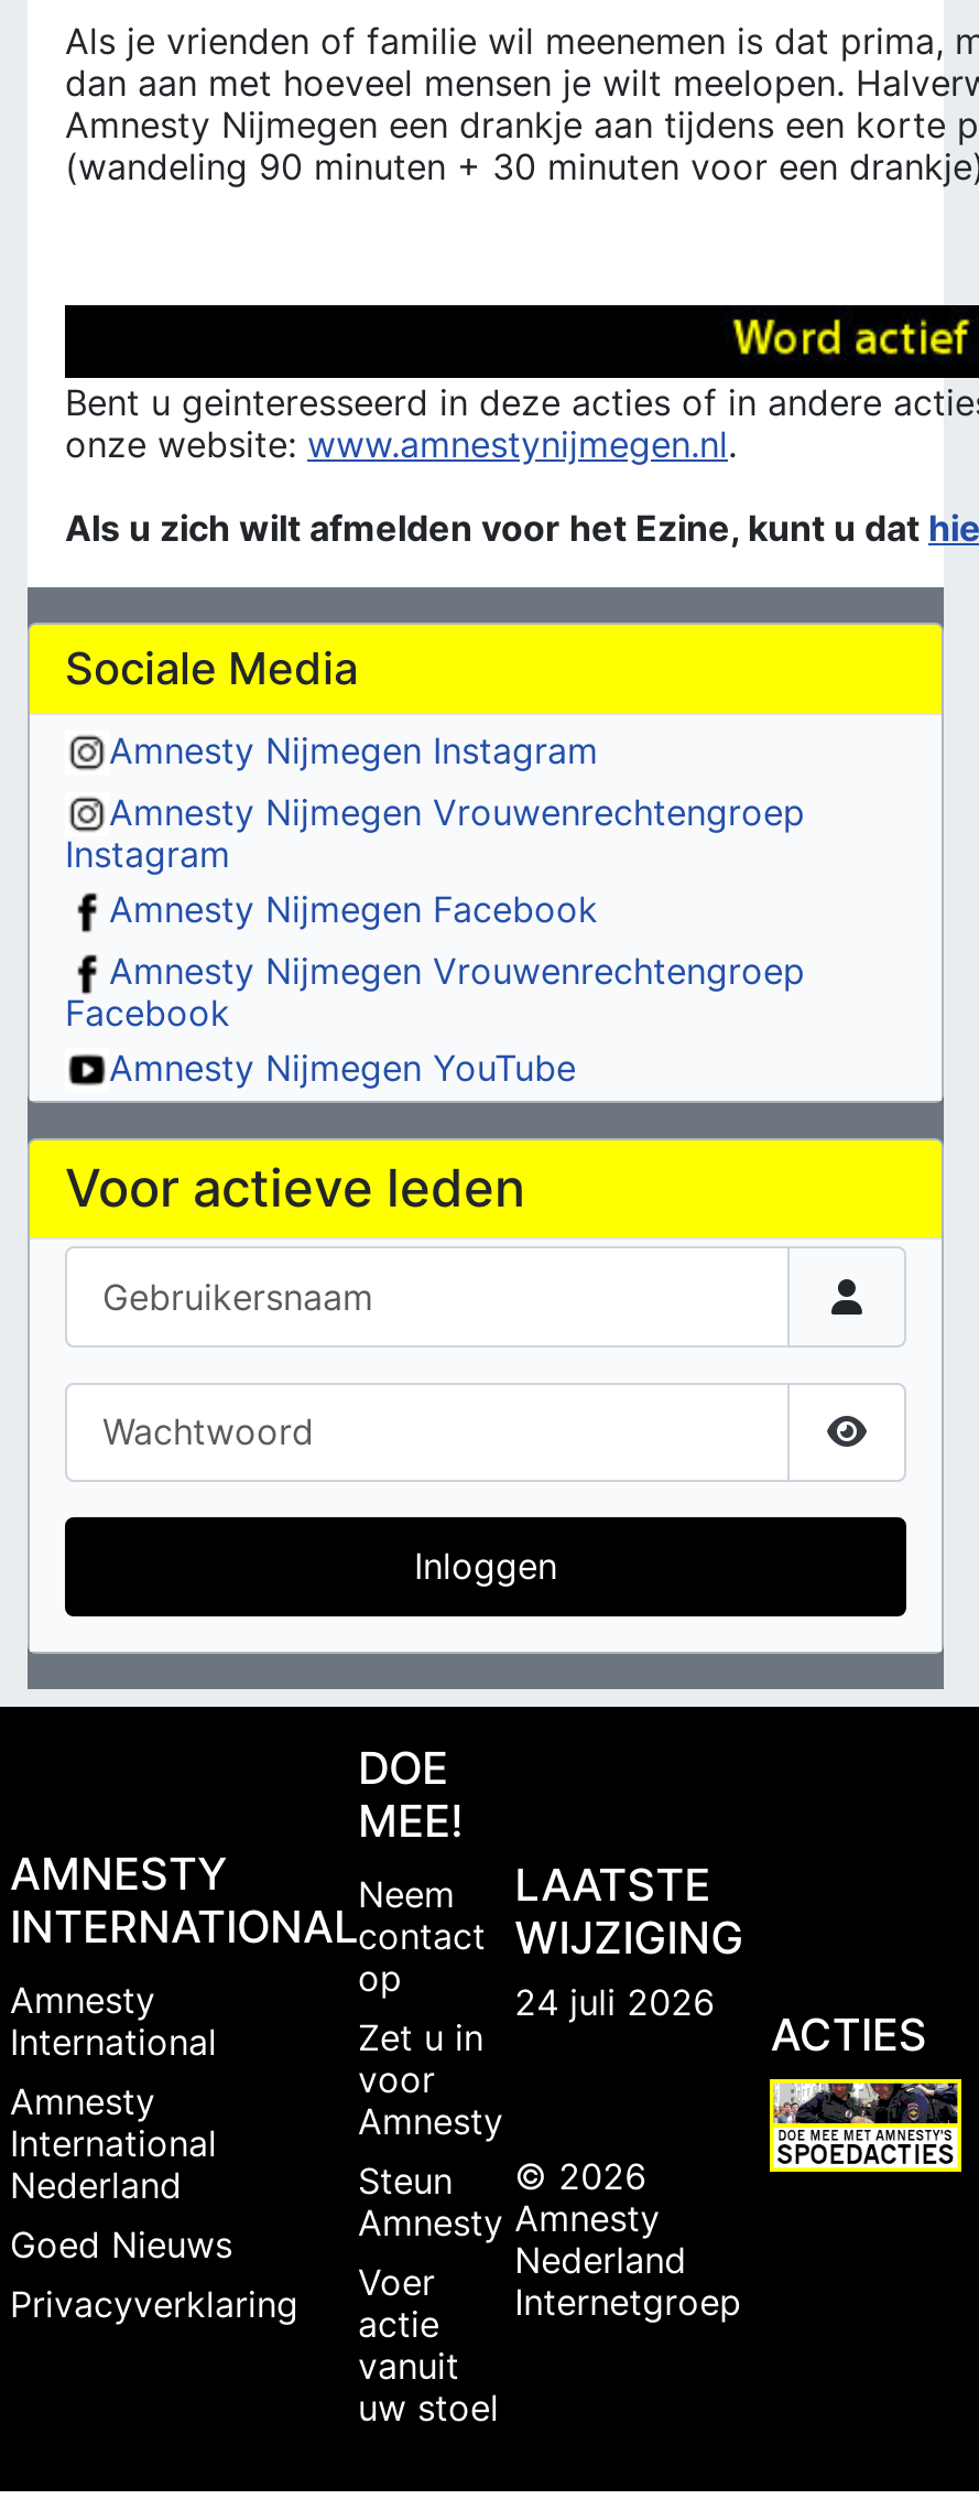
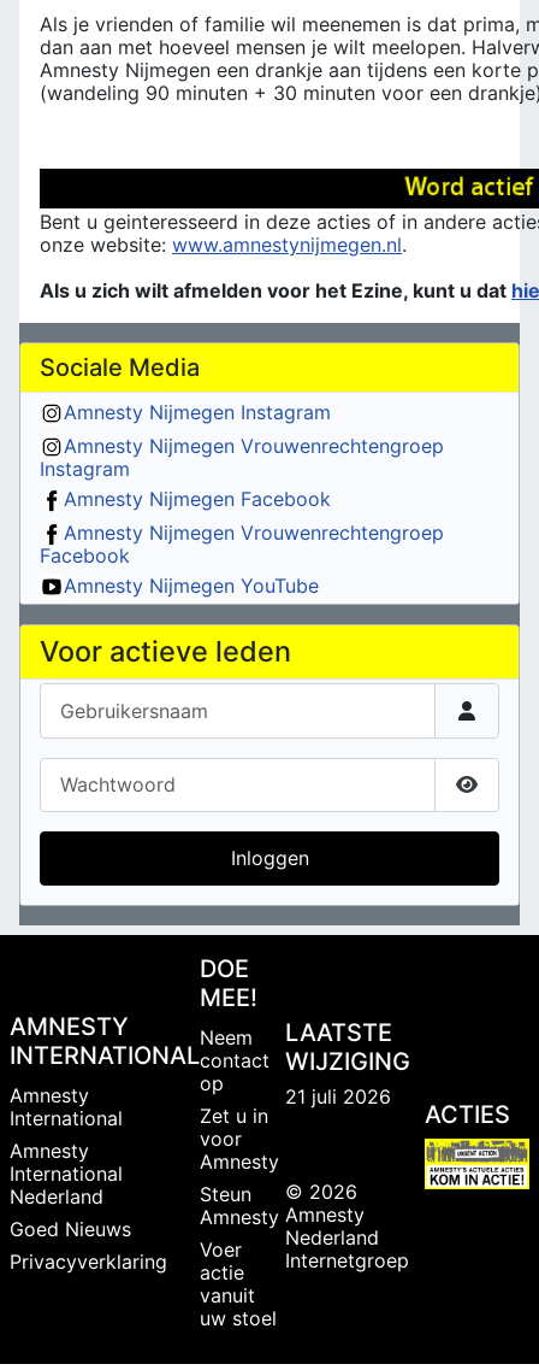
[514,1979,715,2023] 24 juli 2026 -> [285,1084,391,1108] 21 juli 2026
[772,2081,959,2167] [image] -> [426,1140,528,1187] [image]

